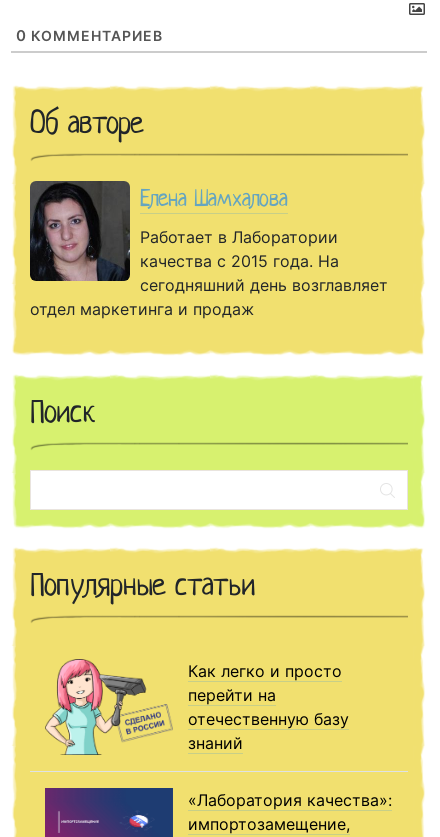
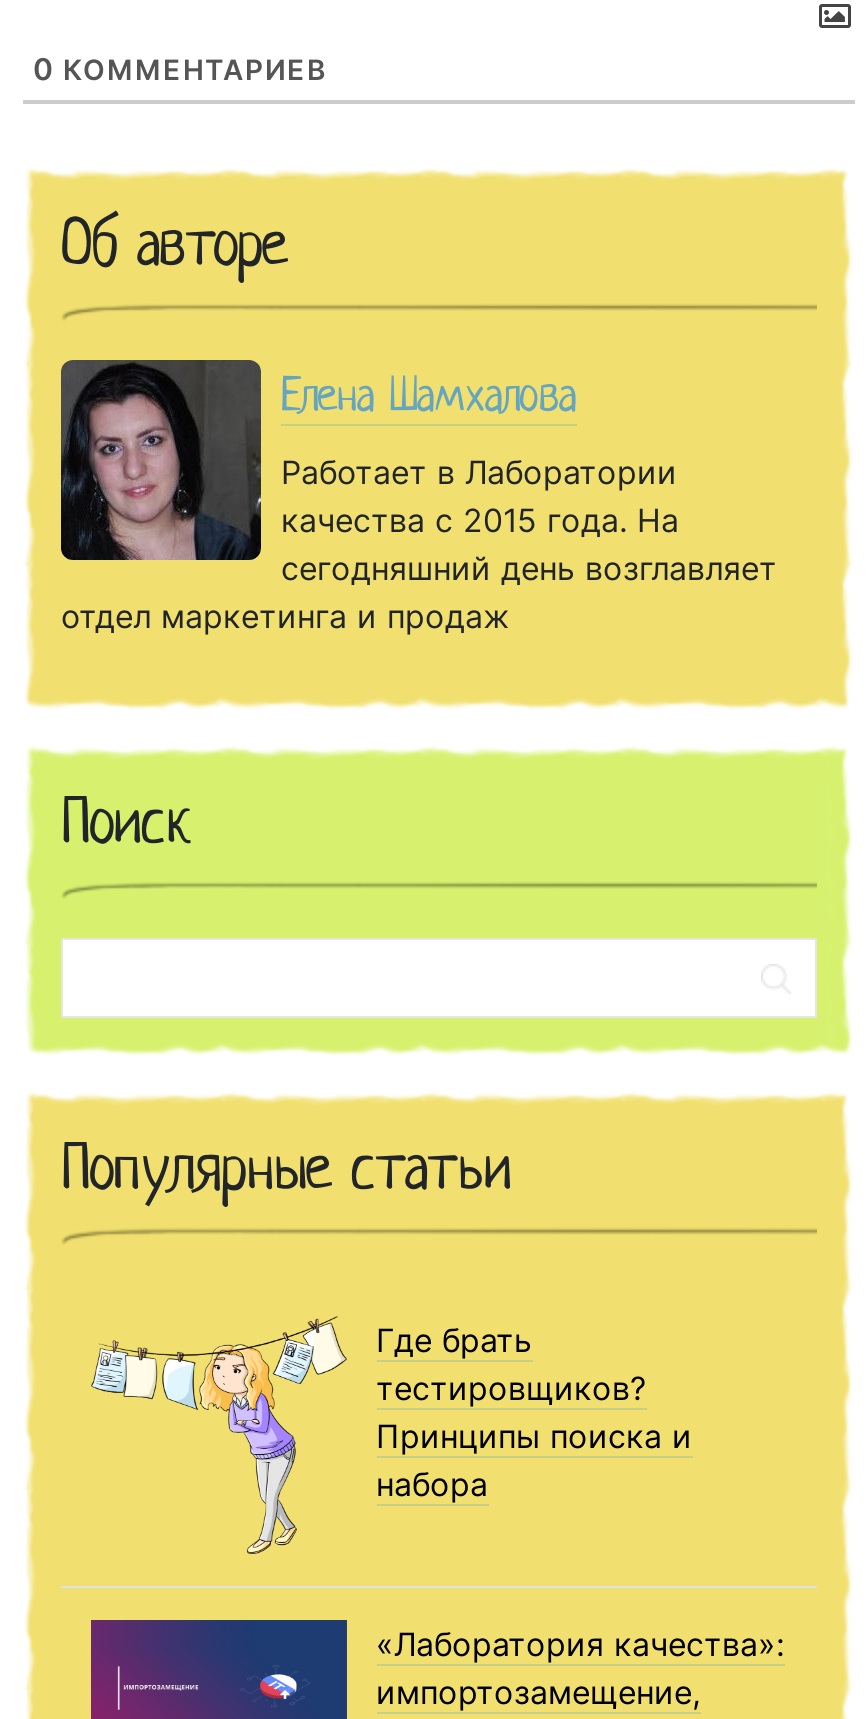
[45,658,348,756] [image] | Как легко и просто | перейти на | отечественную базу | знаний -> [91,1318,692,1556] [image] | Где брать | тестировщиков? | Принципы поиска и | набора

